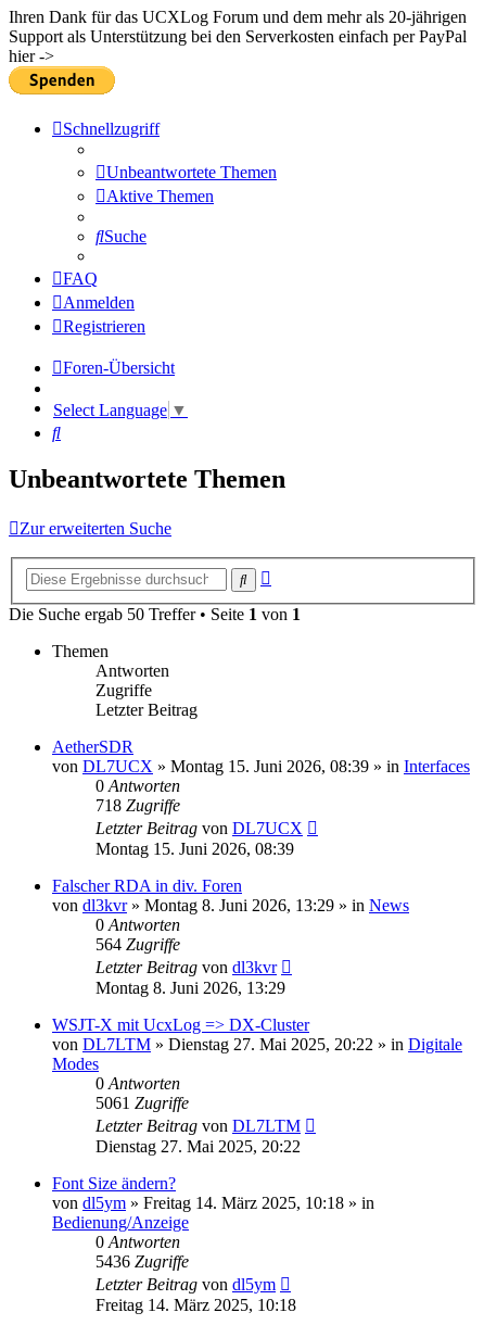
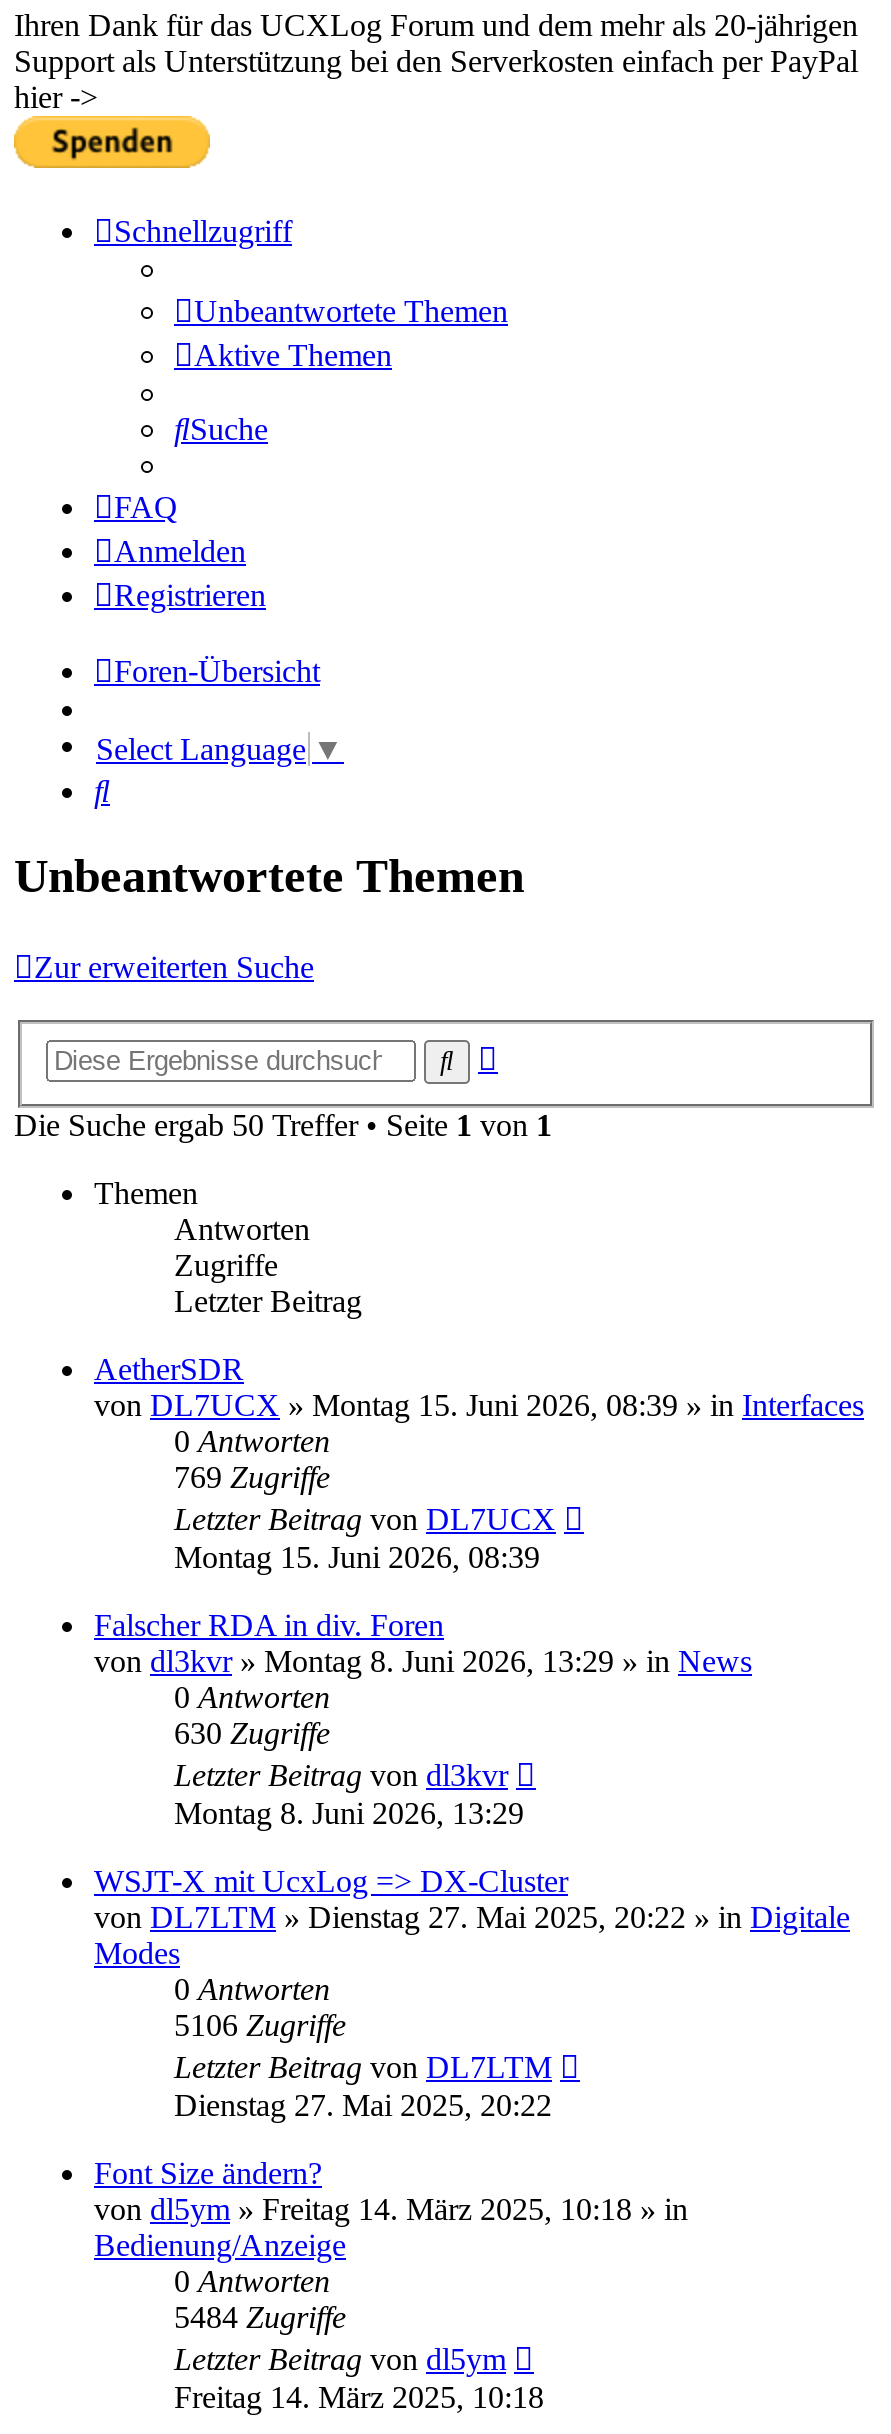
[95,796,180,814] 718 Zugriffe -> [174,1460,330,1494] 769 Zugriffe
[95,935,180,953] 564 Zugriffe -> [174,1716,330,1750] 630 Zugriffe
[95,1094,189,1112] 5061 Zugriffe -> [174,2008,346,2042] 5106 Zugriffe
[95,1252,189,1271] 5436 Zugriffe -> [174,2300,346,2334] 5484 Zugriffe

